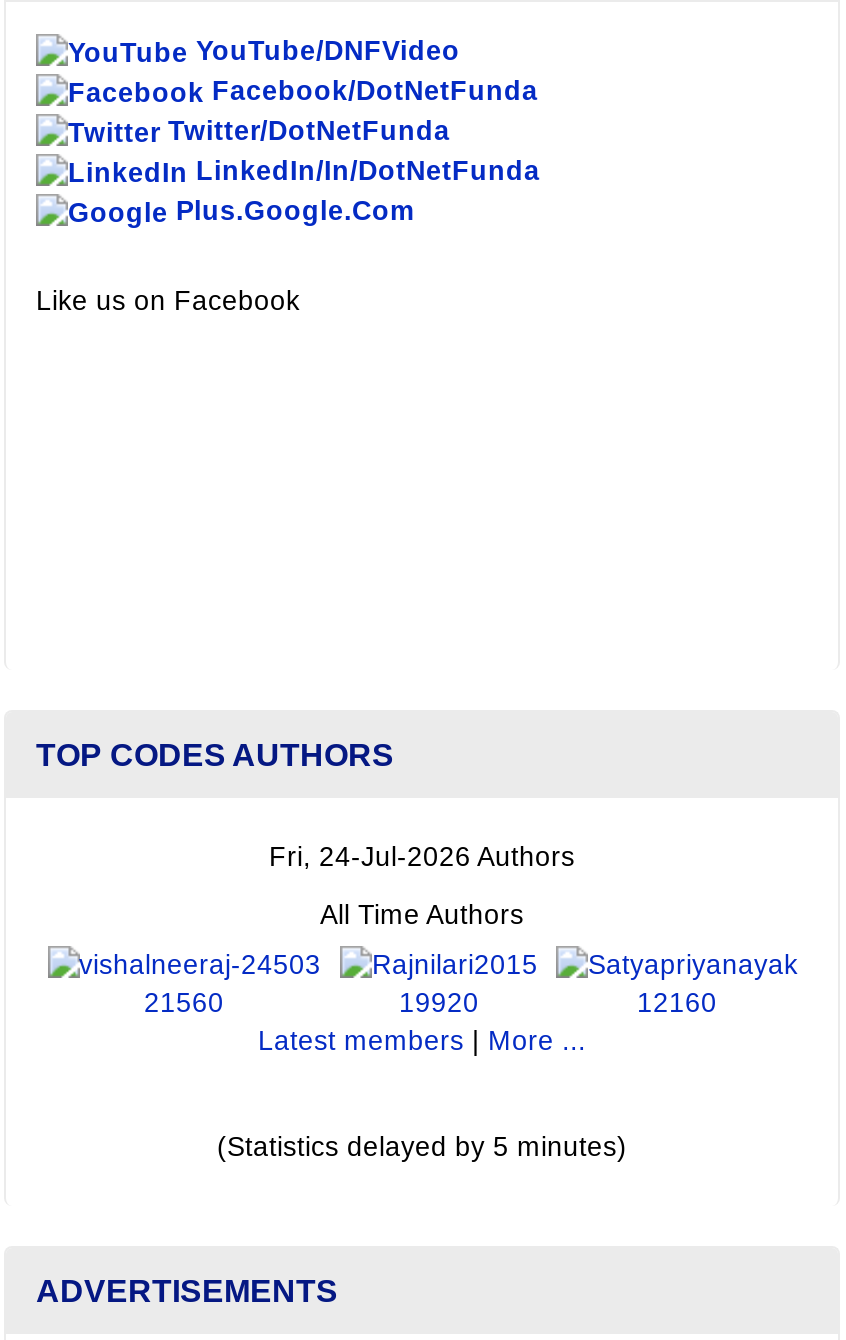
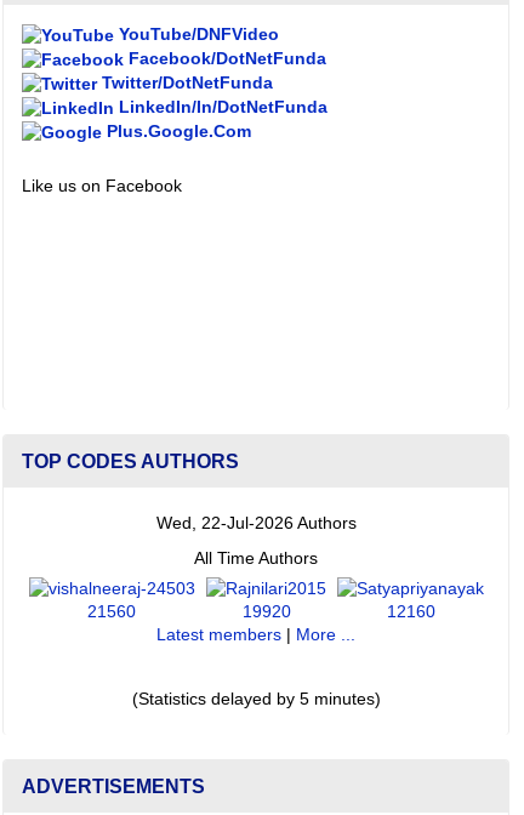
[269,841,575,871] Fri, 24-Jul-2026 Authors -> [156,514,356,532] Wed, 22-Jul-2026 Authors

